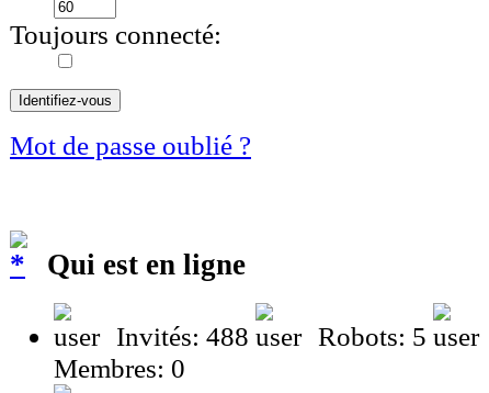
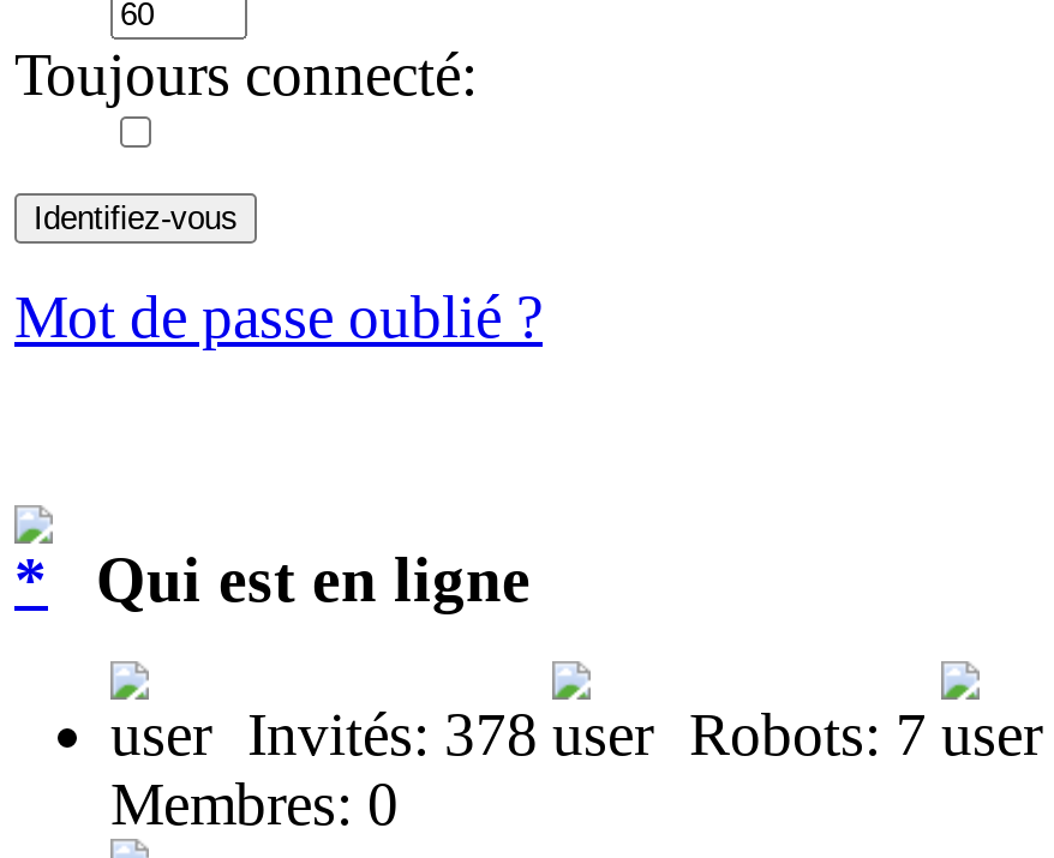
[110,321,255,351] Invités: 488 -> [233,700,552,767] Invités: 378
[311,321,433,351] Robots: 5 -> [675,700,941,767] Robots: 7

